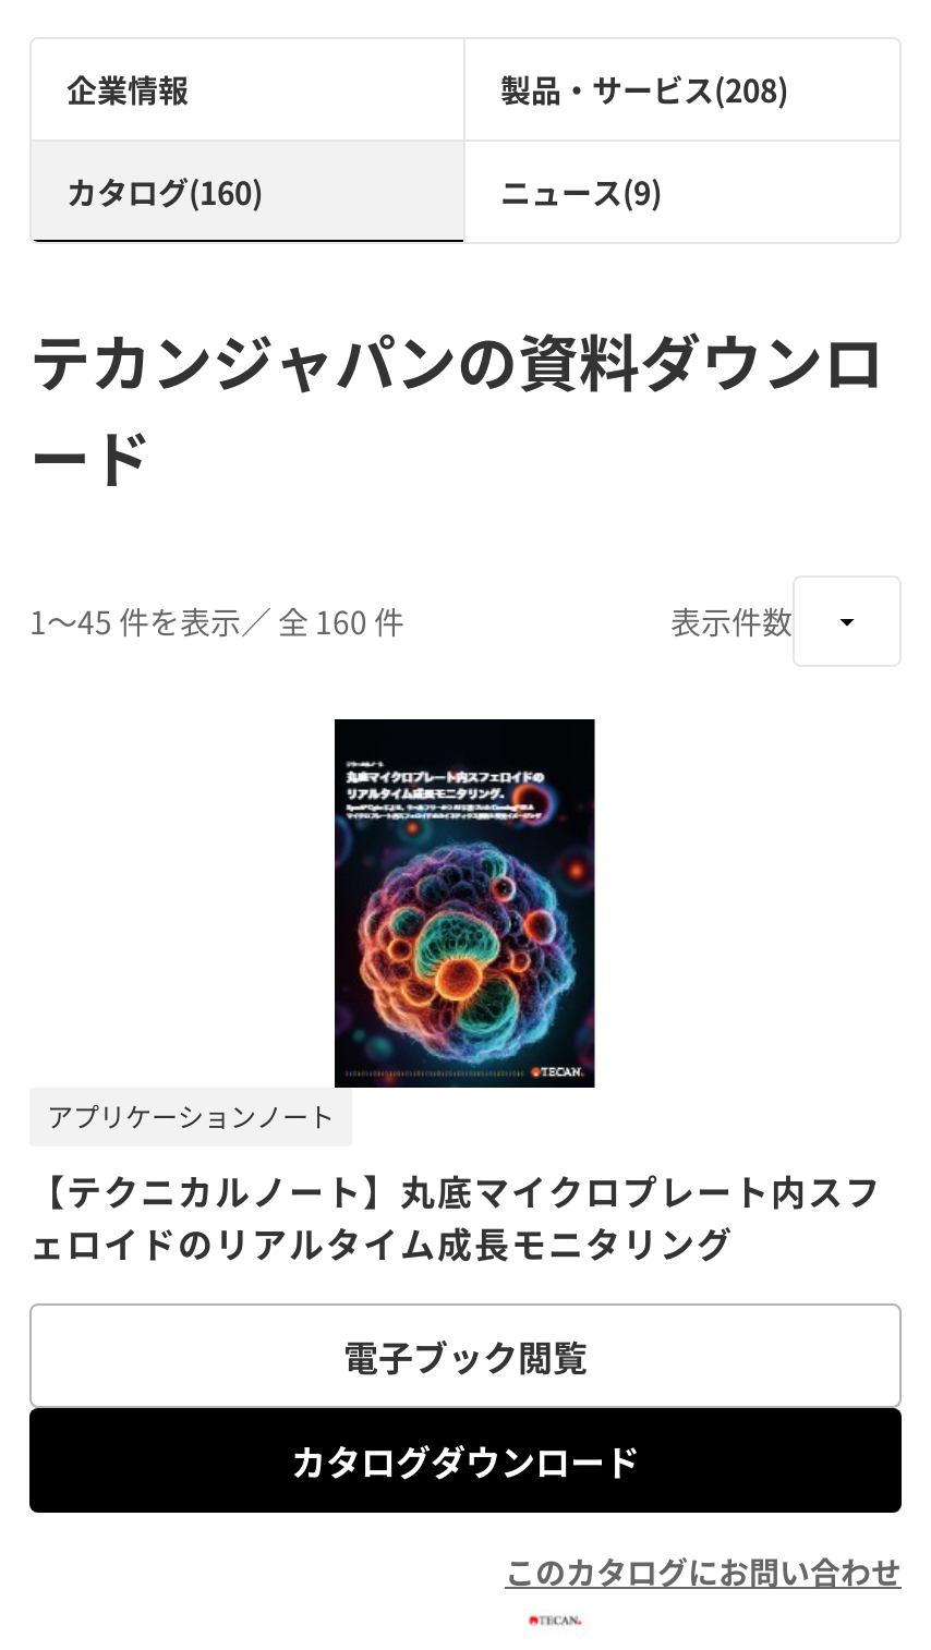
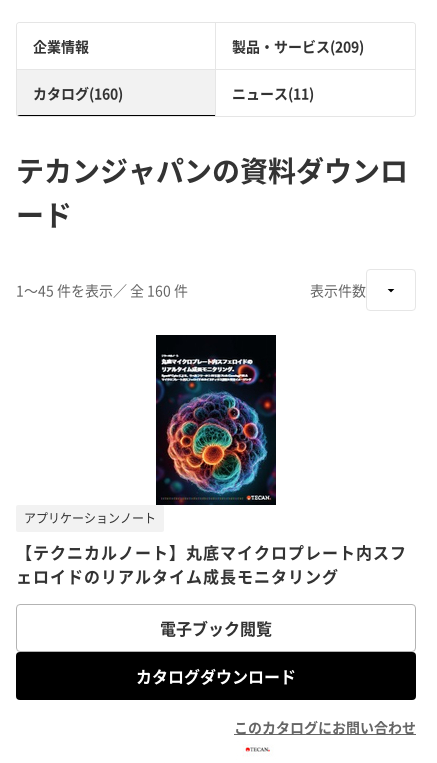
[500,68,788,111] 製品・サービス(208) -> [232,36,364,56] 製品・サービス(209)
[500,170,662,214] ニュース(9) -> [232,83,314,103] ニュース(11)

